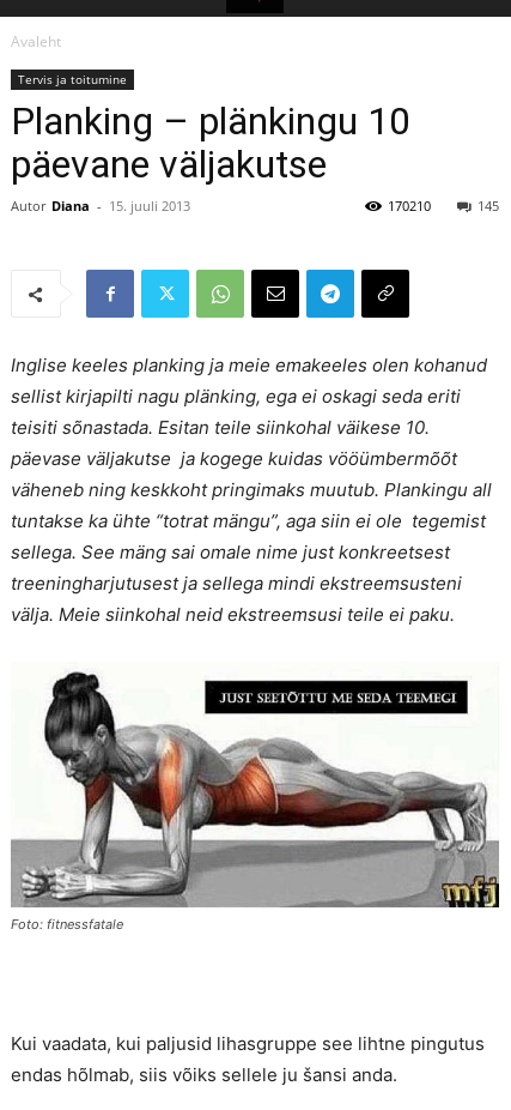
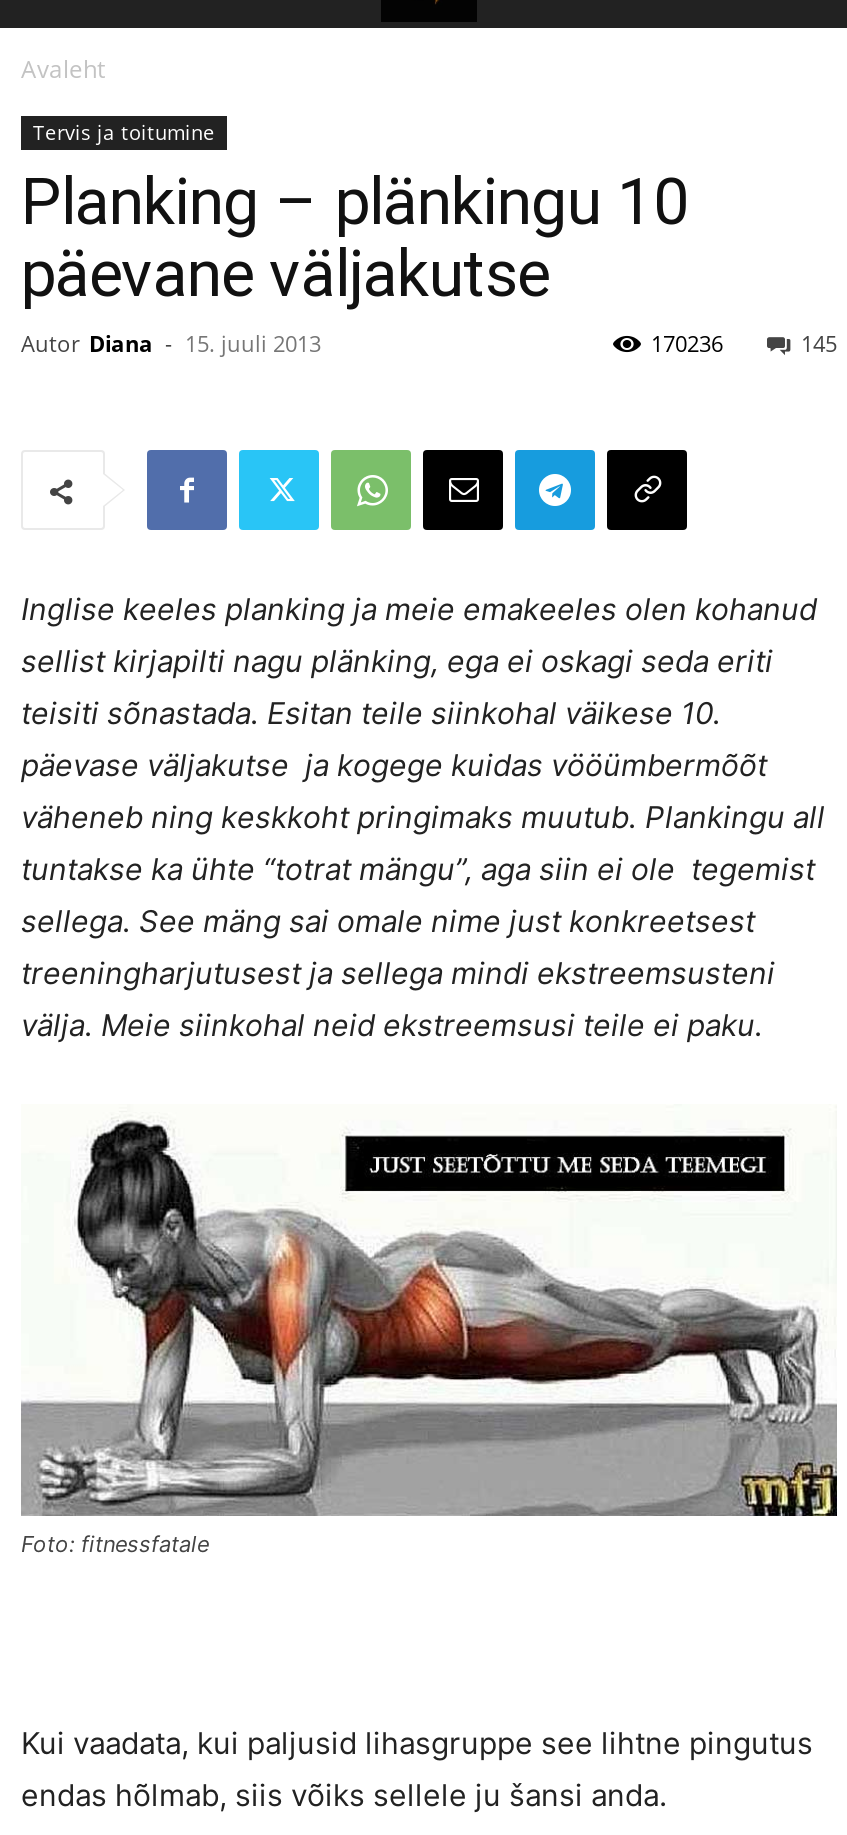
[388,197,431,215] 170210 -> [651,328,723,358] 170236

